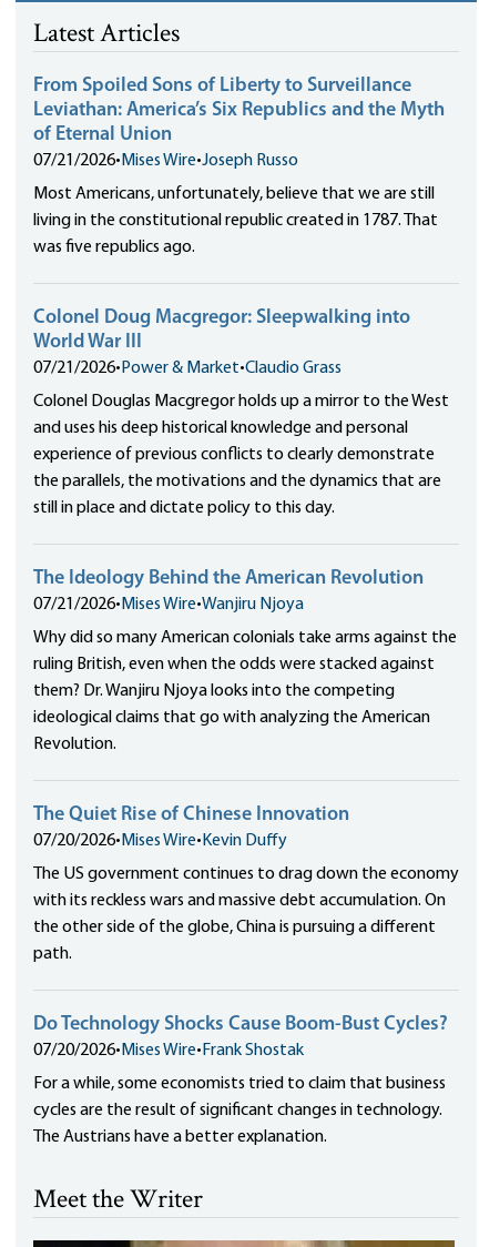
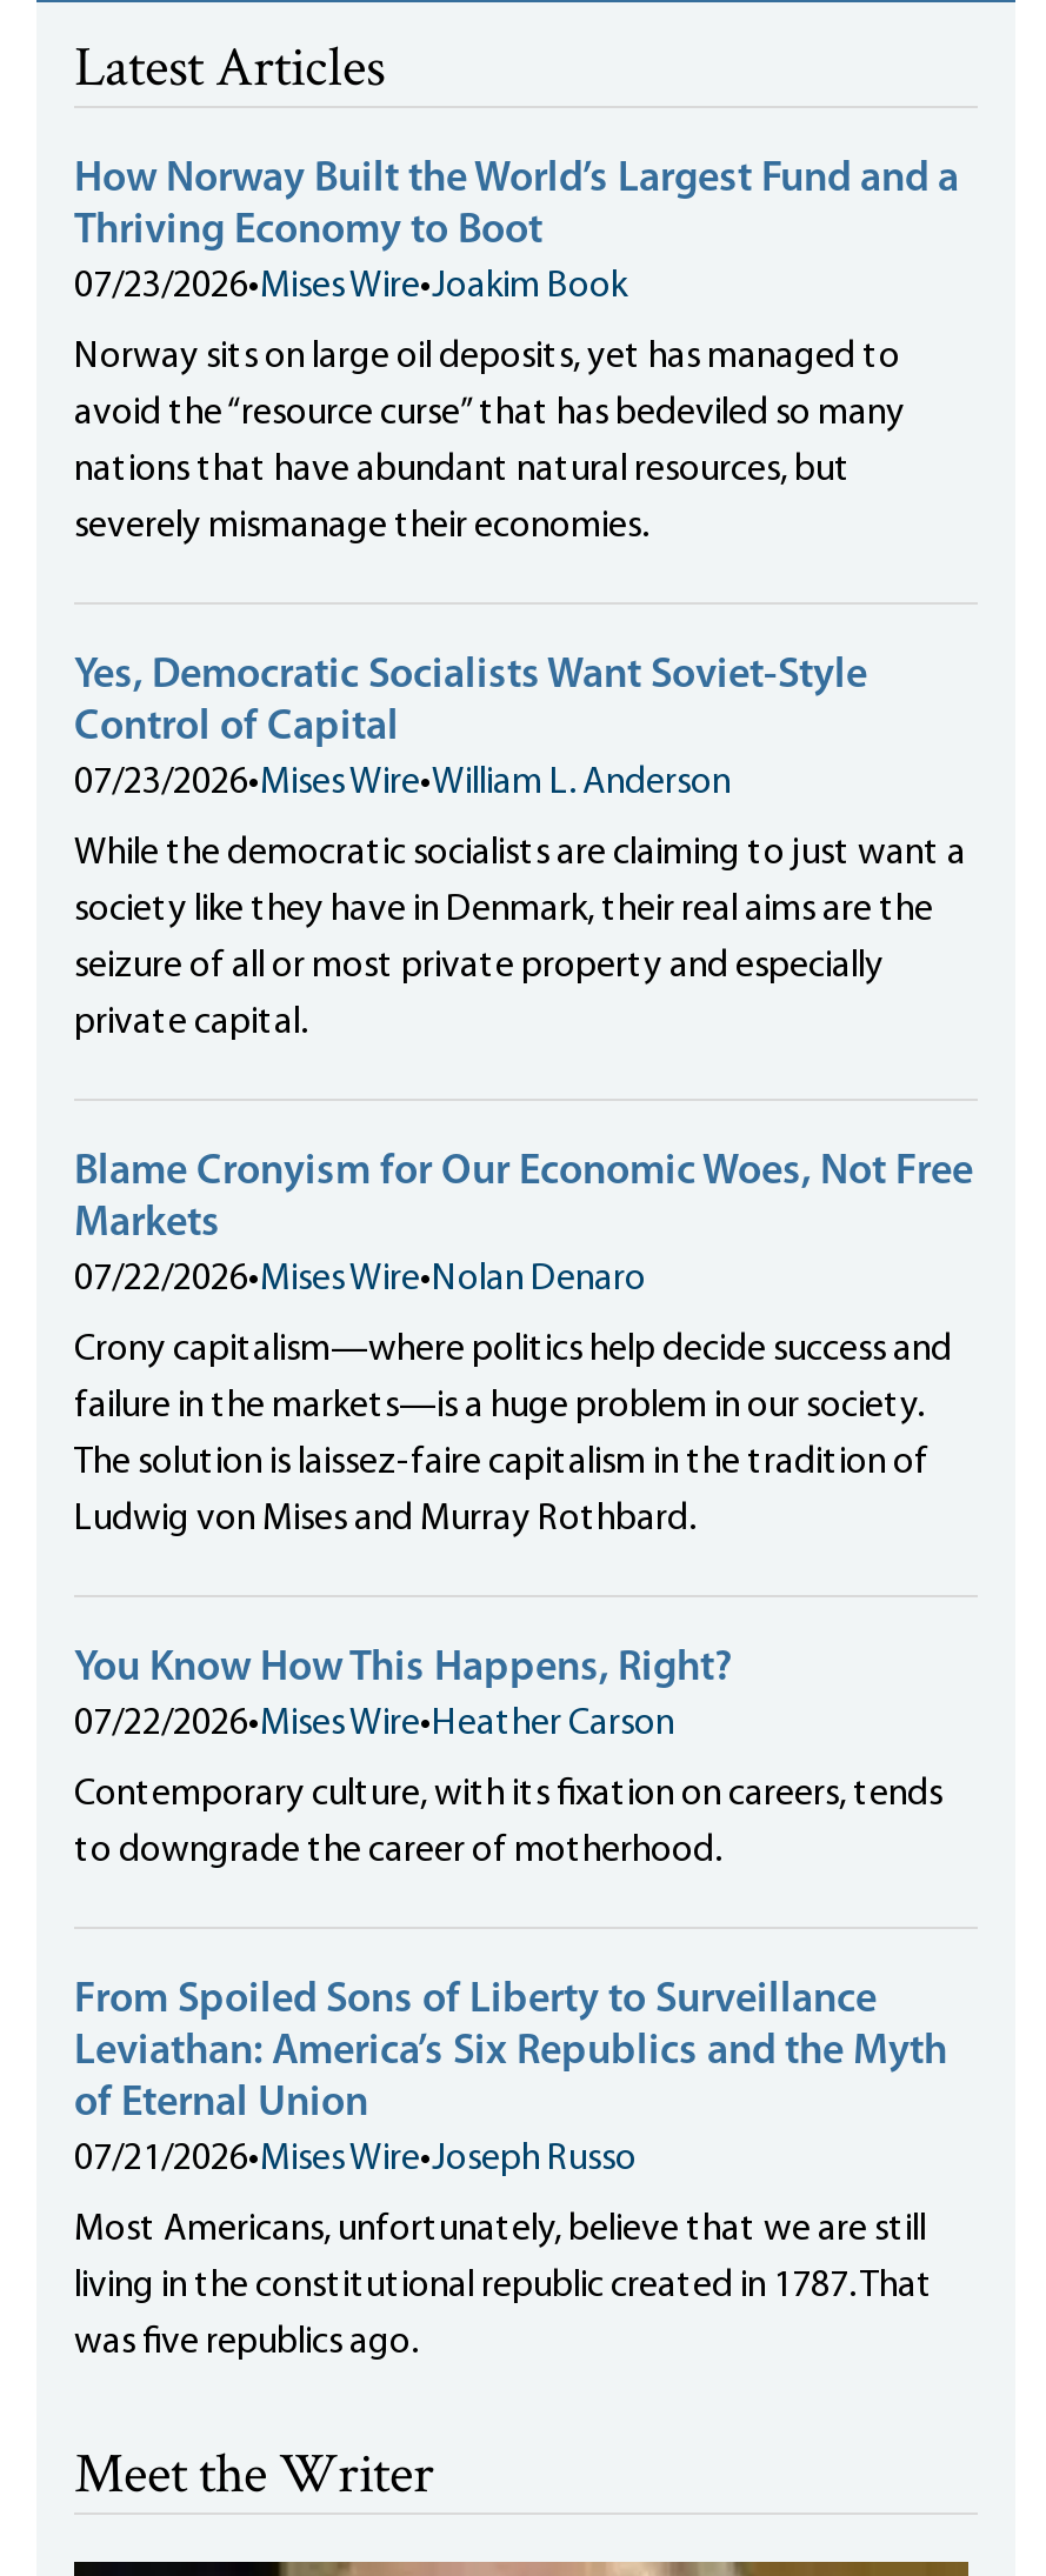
none -> [74,158,973,1870] How Norway Built the World’s Largest Fund and a | Thriving Economy to Boot | 07/23/2026•Mises Wire•Joakim Book | Norway sits on large oil deposits, yet has managed to | avoid the “resource curse” that has bedeviled so many | nations that have abundant natural resources, but | severely mismanage their economies. | Yes, Democratic Socialists Want Soviet-Style | Control of Capital | 07/23/2026•Mises Wire•William L. Anderson | While the democratic socialists are claiming to just want a | society like they have in Denmark, their real aims are the | seizure of all or most private property and especially | private capital. | Blame Cronyism for Our Economic Woes, Not Free | Markets | 07/22/2026•Mises Wire•Nolan Denaro | Crony capitalism—where politics help decide success and | failure in the markets—is a huge problem in our society. | The solution is laissez-faire capitalism in the tradition of | Ludwig von Mises and Murray Rothbard. | You Know How This Happens, Right? | 07/22/2026•Mises Wire•Heather Carson | Contemporary culture, with its fixation on careers, tends | to downgrade the career of motherhood.
moved [33,76,445,256] -> [74,1979,947,2362]: From Spoiled Sons of Liberty to Surveillance | Leviathan: America’s Six Republics and the Myth | of Eternal Union | 07/21/2026•Mises Wire•Joseph Russo | Most Americans, unfortunately, believe that we are still | living in the constitutional republic created in 1787. That | was five republics ago.
[33,307,459,1146] Colonel Doug Macgregor: Sleepwalking into | World War III | 07/21/2026• Power & Market•Claudio Grass | Colonel Douglas Macgregor holds up a mirror to the West | and uses his deep historical knowledge and personal | experience of previous conflicts to clearly demonstrate | the parallels, the motivations and the dynamics that are | still in place and dictate policy to this day. | The Ideology Behind the American Revolution | 07/21/2026• Mises Wire•Wanjiru Njoya | Why did so many American colonials take arms against the | ruling British, even when the odds were stacked against | them? Dr. Wanjiru Njoya looks into the competing | ideological claims that go with analyzing the American | Revolution. | The Quiet Rise of Chinese Innovation | 07/20/2026• Mises Wire• Kevin Duffy | The US government continues to drag down the economy | with its reckless wars and massive debt accumulation. On | the other side of the globe, China is pursuing a different | path. | Do Technology Shocks Cause Boom-Bust Cycles? | 07/20/2026• Mises Wire• Frank Shostak | For a while, some economists tried to claim that business | cycles are the result of significant changes in technology. | The Austrians have a better explanation. -> none

